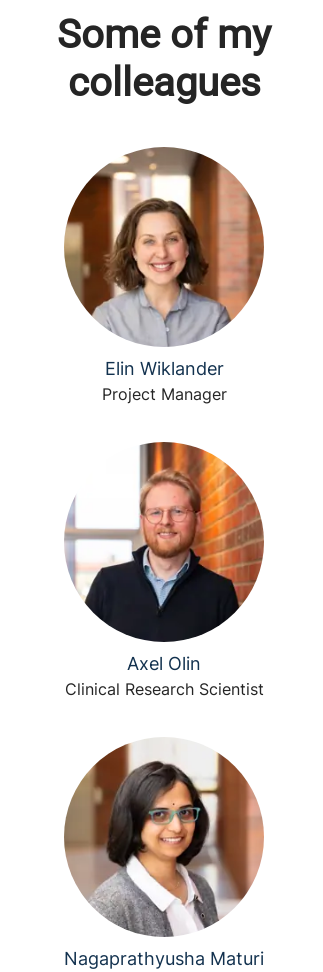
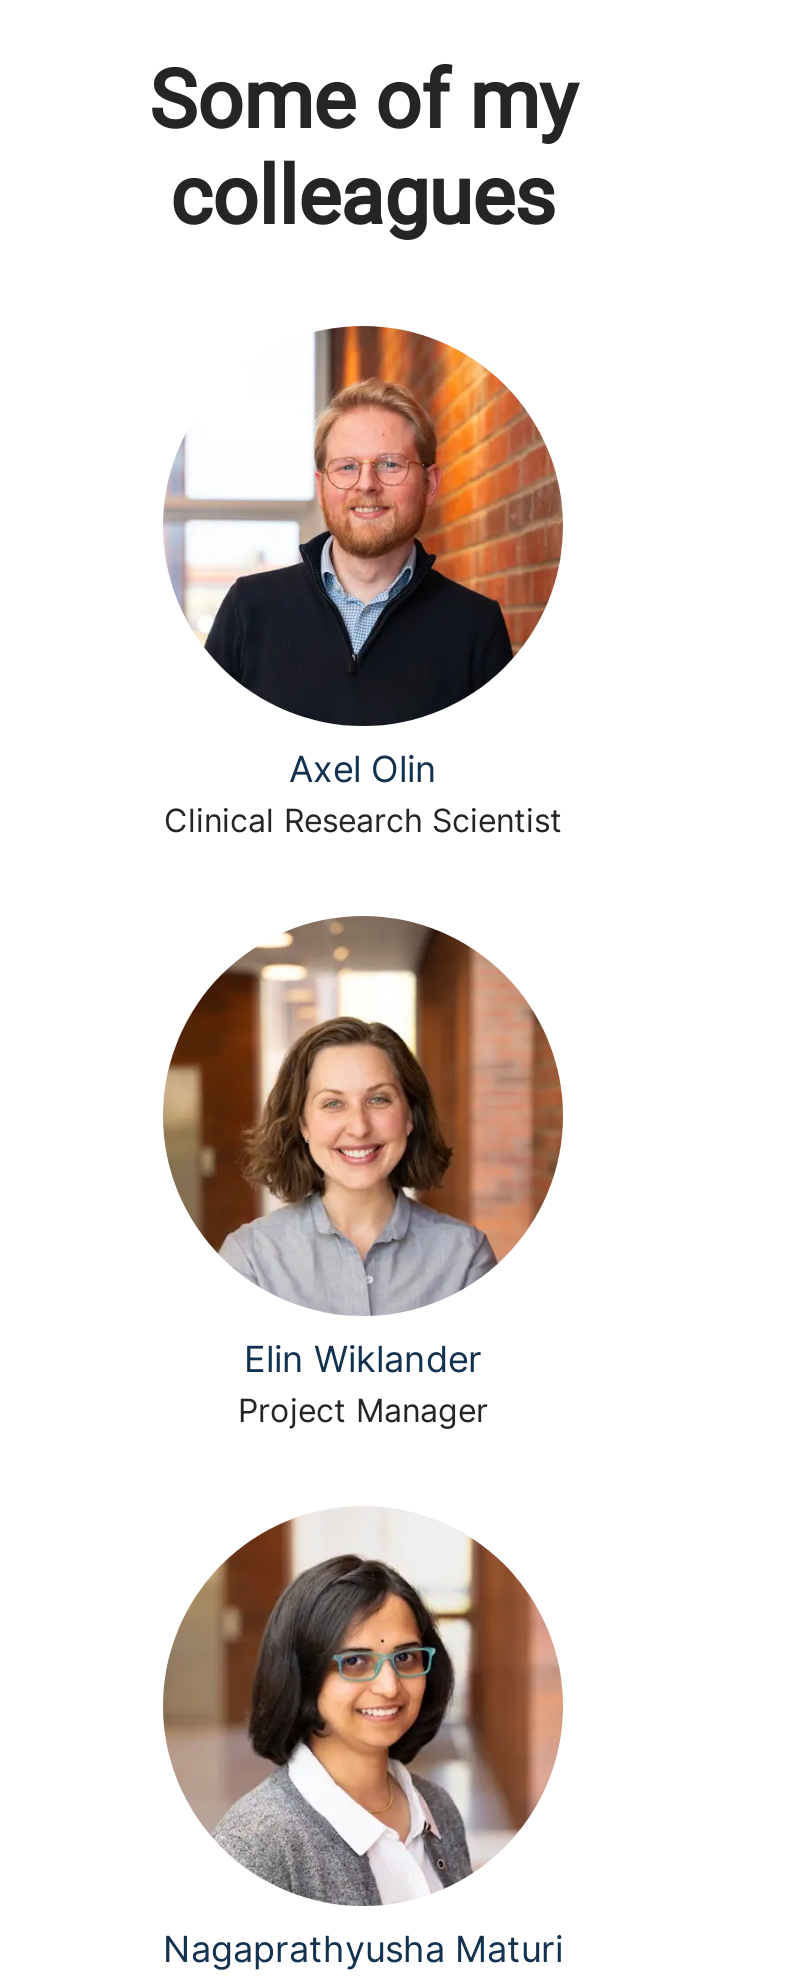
moved [63,147,265,404] -> [161,916,565,1430]: [image] | Elin Wiklander | Project Manager
moved [64,442,263,699] -> [163,326,562,840]: [image] | Axel Olin | Clinical Research Scientist

